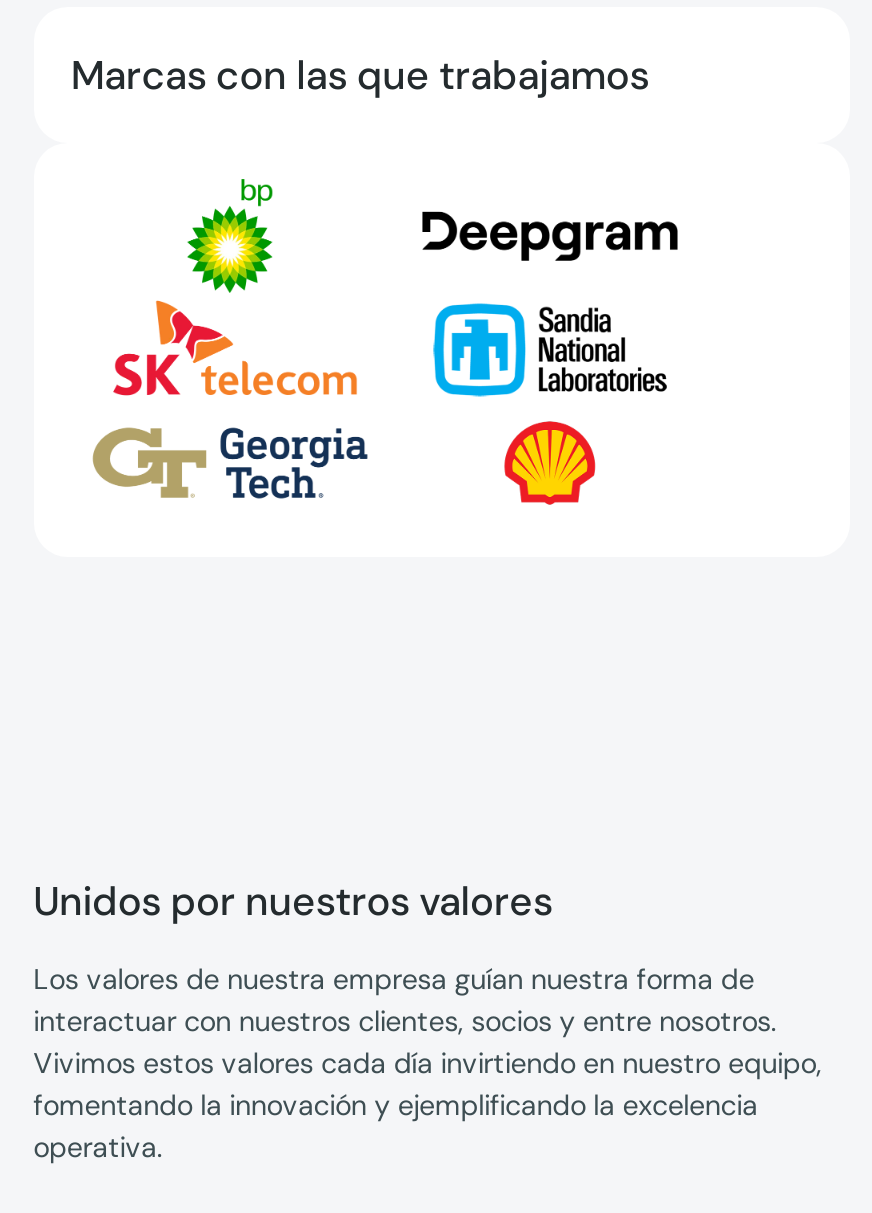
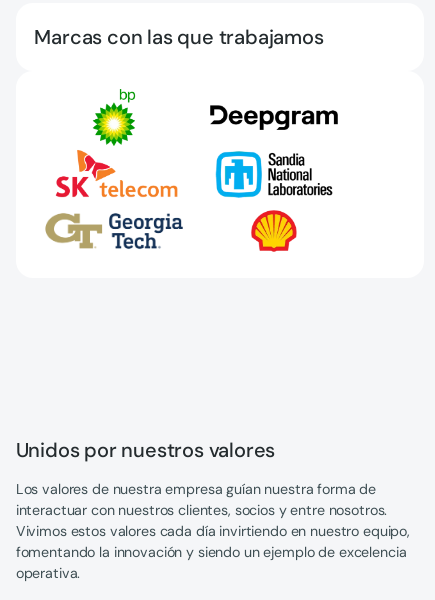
[33,1087,758,1123] fomentando la innovación y ejemplificando la excelencia -> [16,543,406,561] fomentando la innovación y siendo un ejemplo de excelencia

